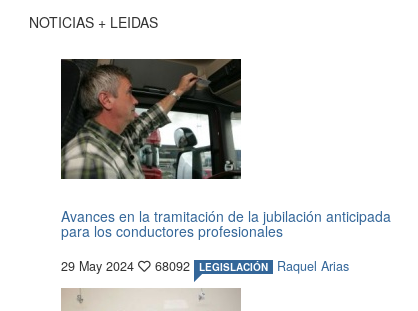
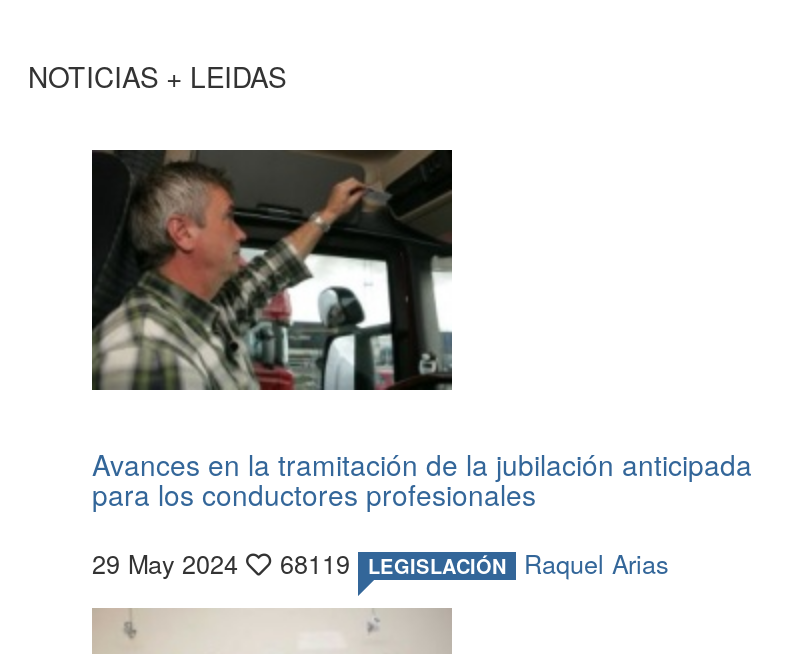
[61,257,349,275] 29 May 2024 68092 LEGISLACIÓN Raquel Arias -> [92,547,668,583] 29 May 2024 68119 LEGISLACIÓN Raquel Arias

